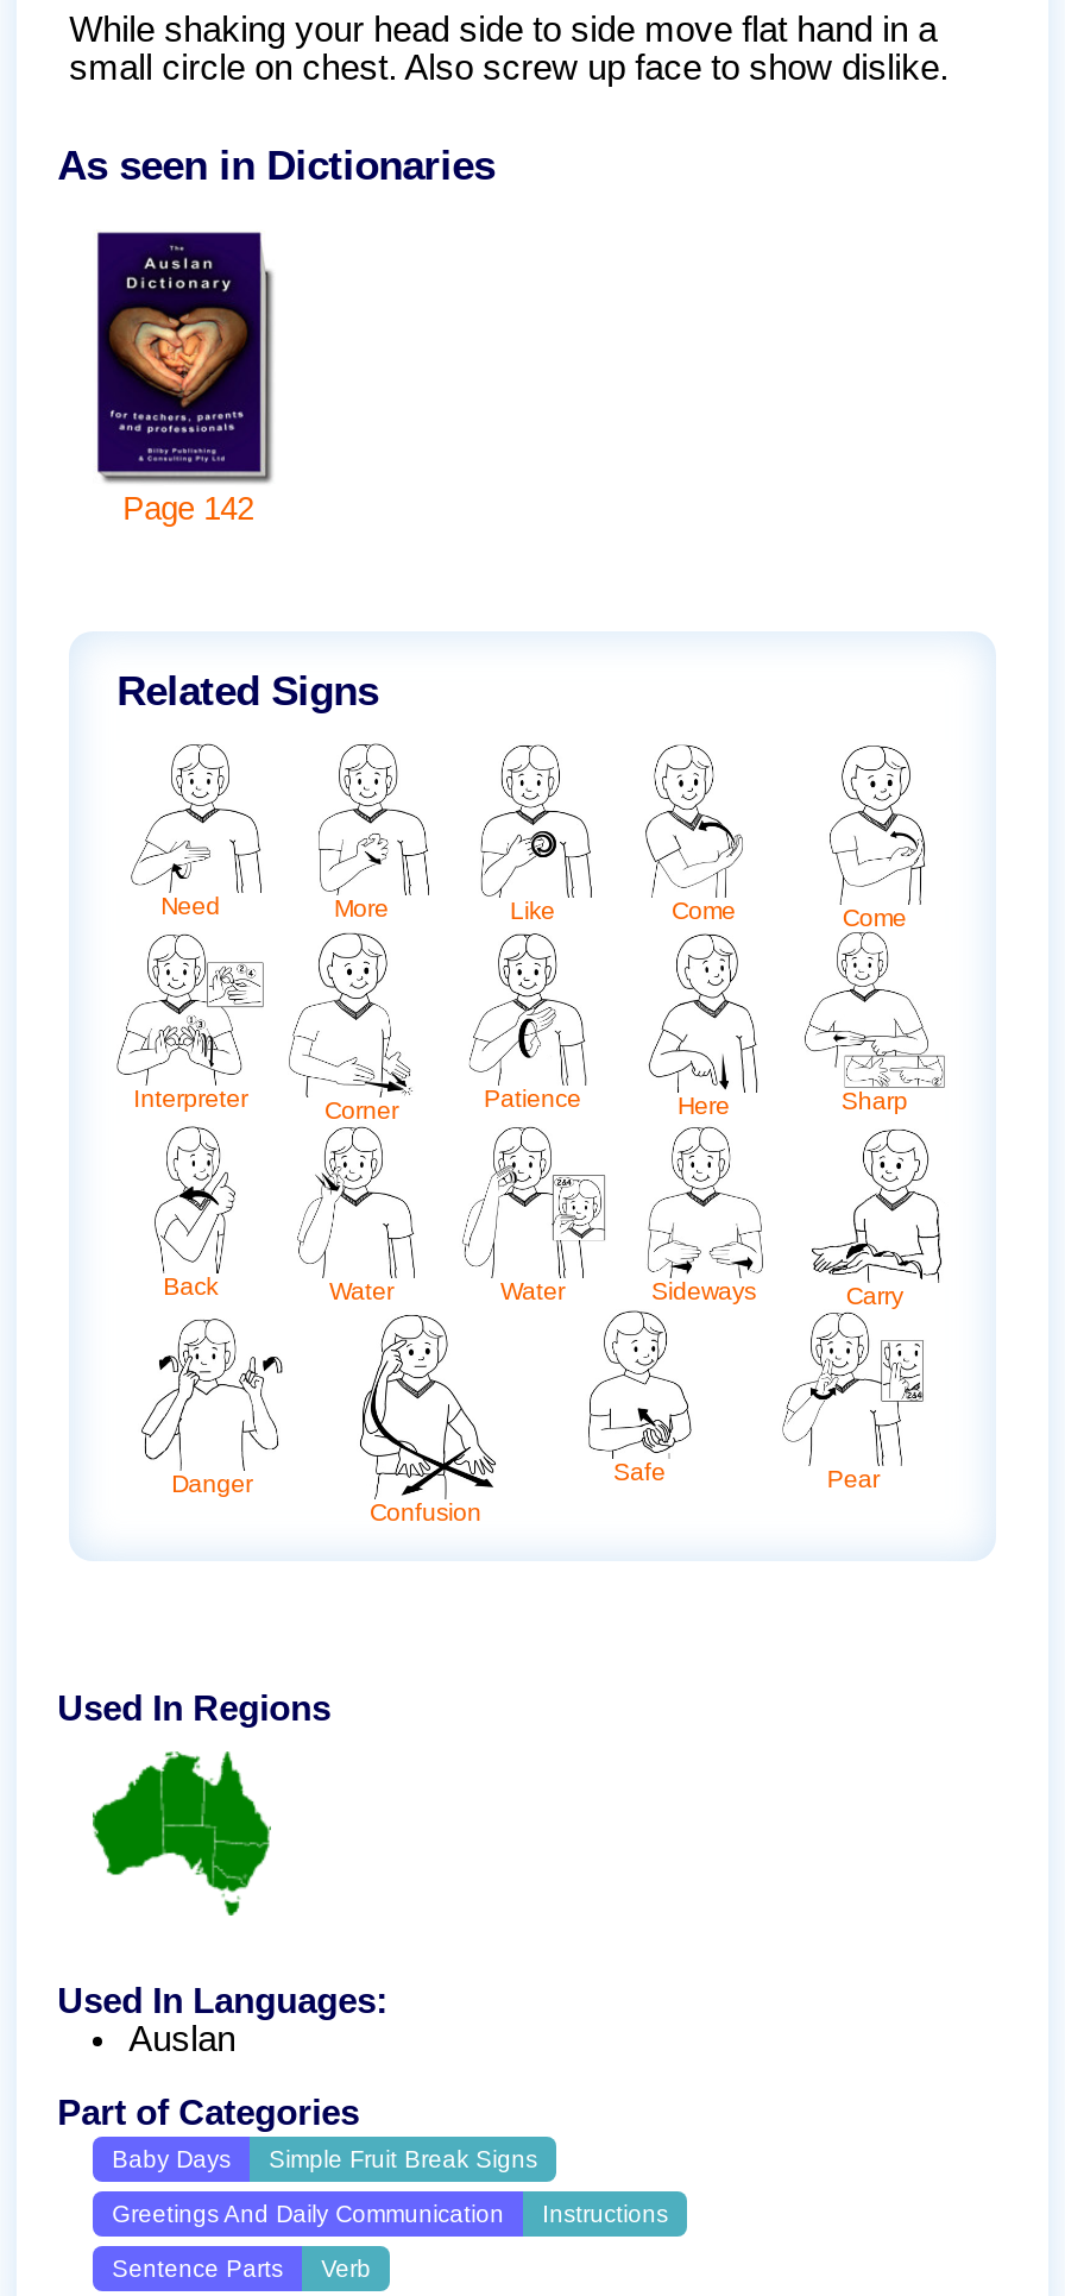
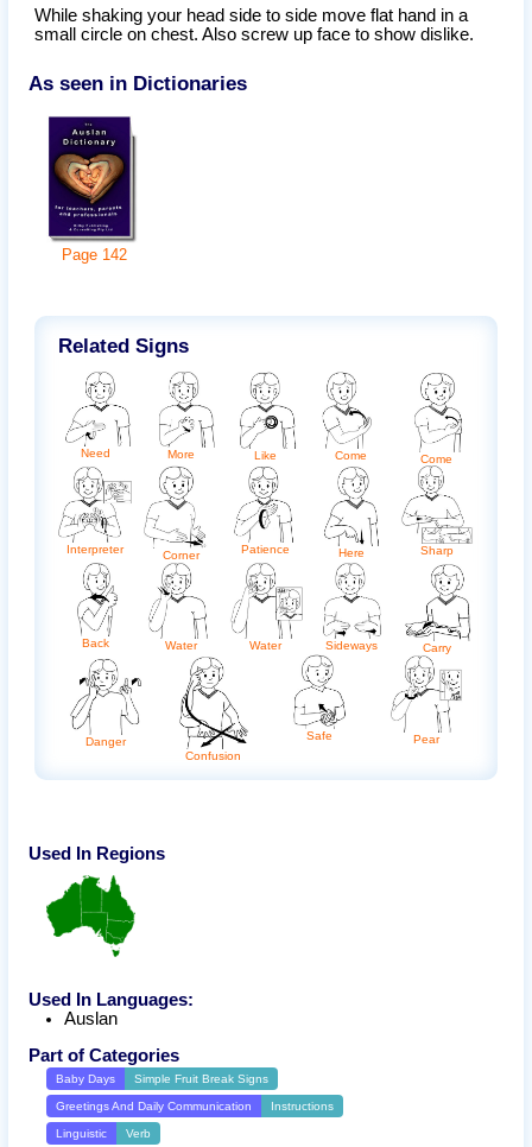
[112,2255,283,2281] Sentence Parts -> [56,1126,107,1139] Linguistic

